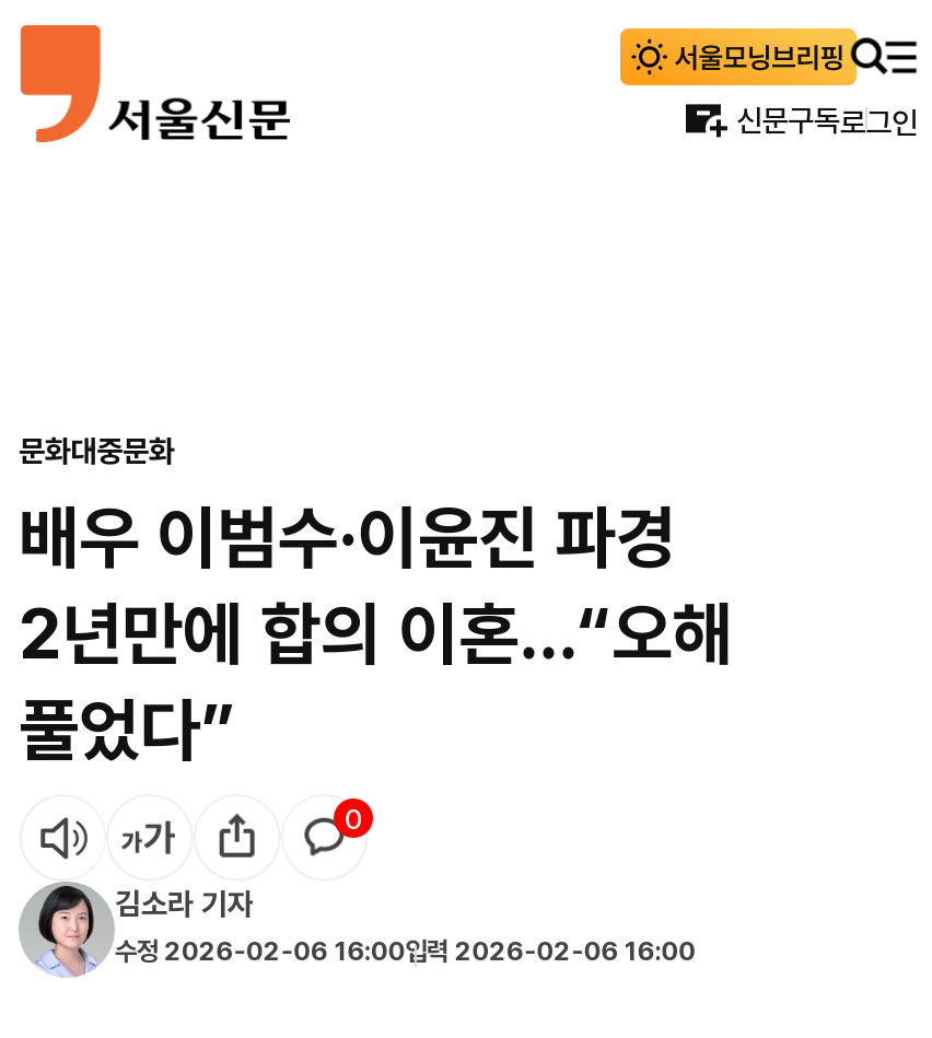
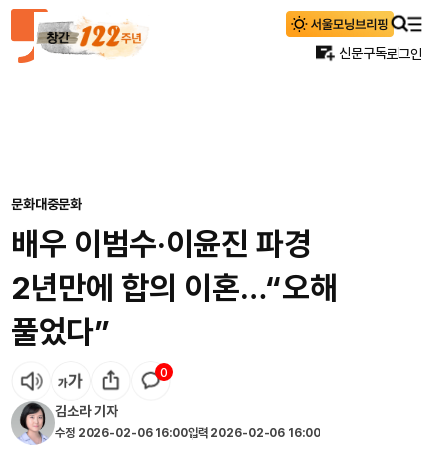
[25,24,305,142] [image] -> [33,12,143,62] [image]

